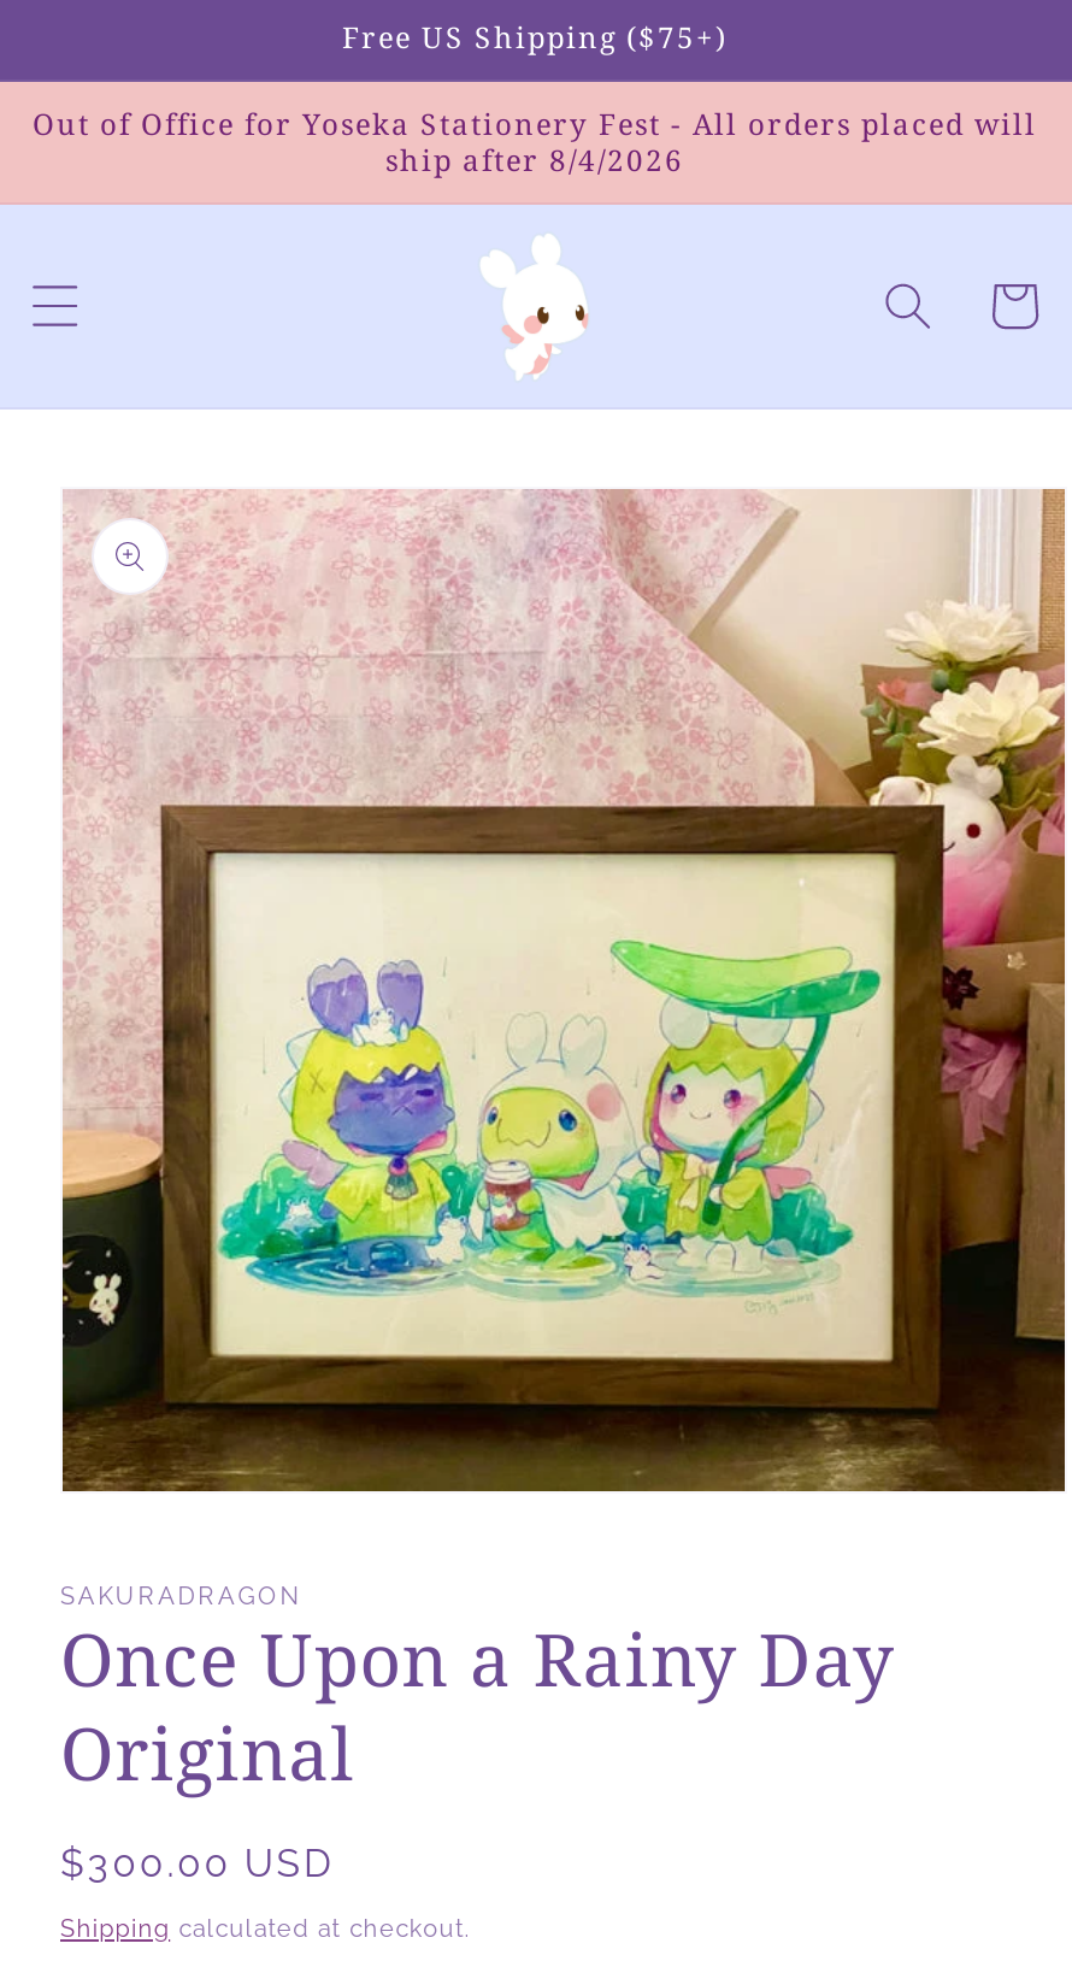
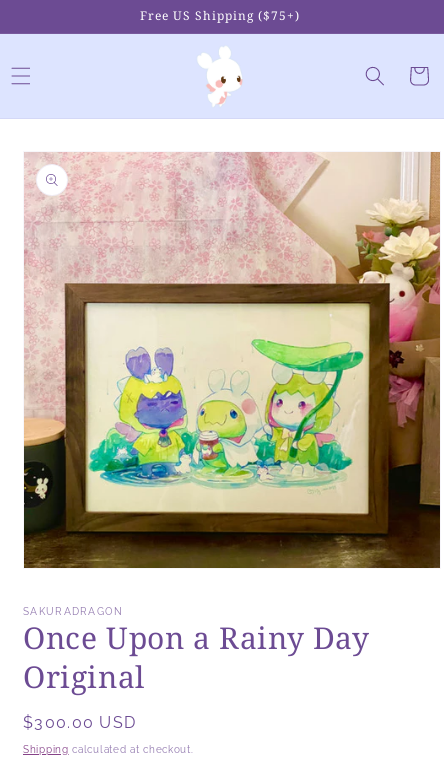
[33,104,1037,181] Out of Office for Yoseka Stationery Fest - All orders placed will | ship after 8/4/2026 -> none

